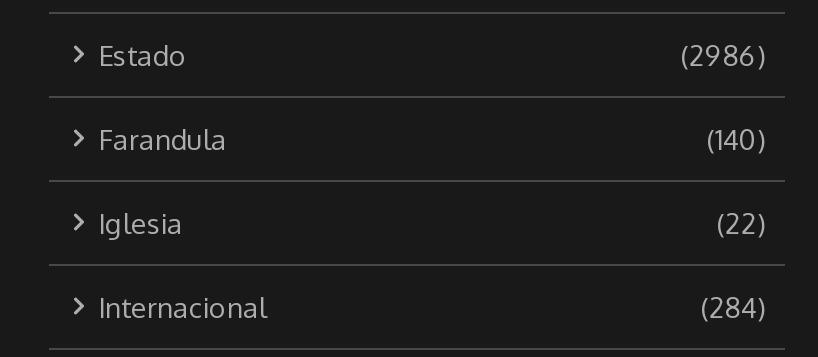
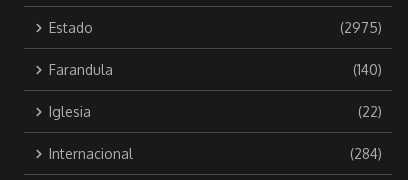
[681,38,765,72] (2986) -> [340,19,382,36] (2975)

